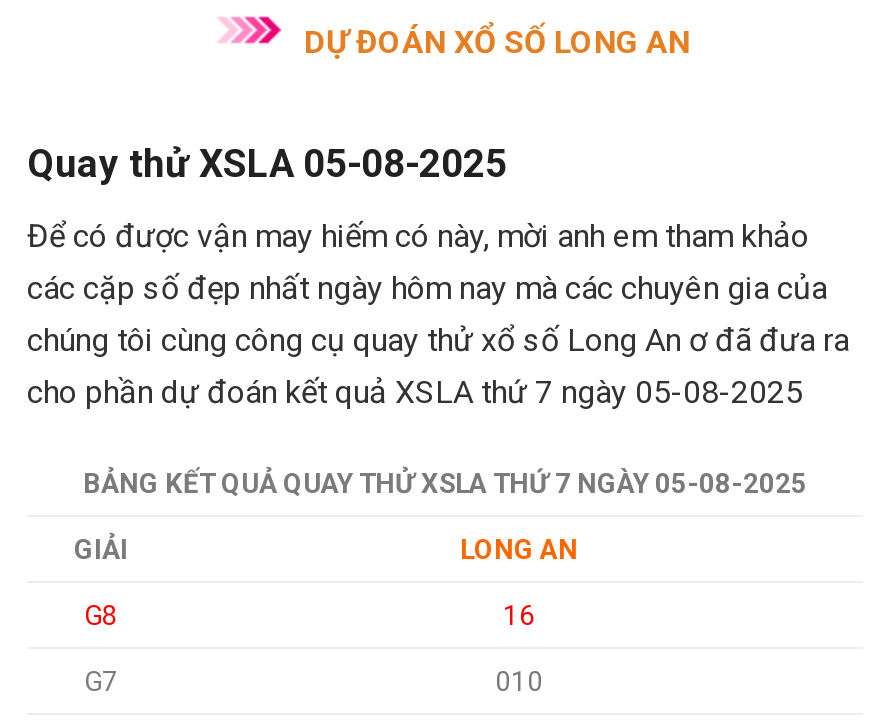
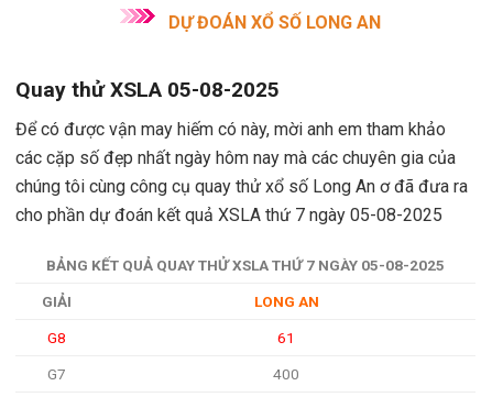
[503,600,535,632] 16 -> [277,329,295,347] 61
[495,666,543,698] 010 -> [273,365,299,383] 400

